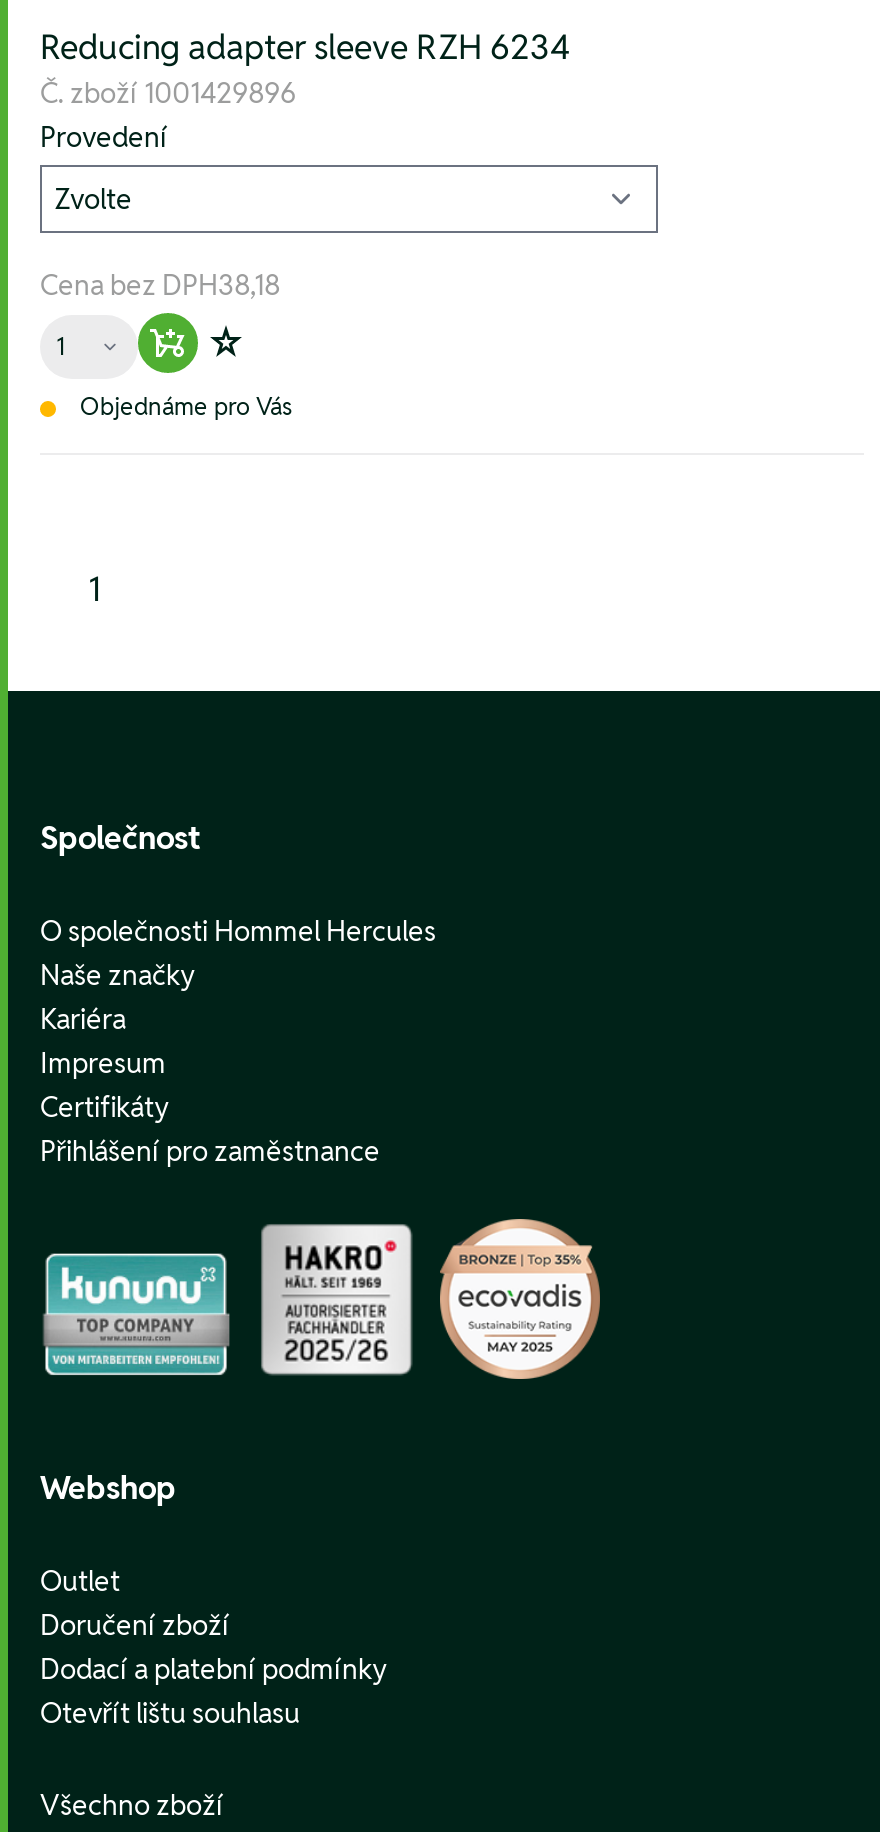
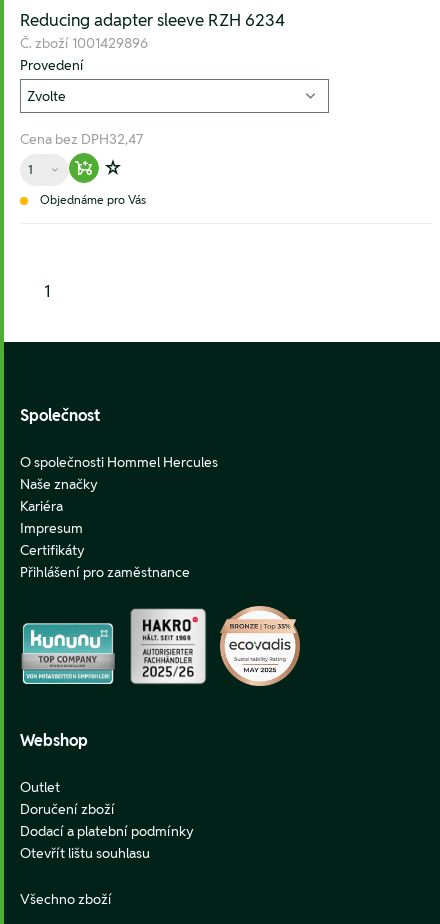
[40,267,280,303] Cena bez DPH38,18 -> [20,130,143,148] Cena bez DPH32,47

